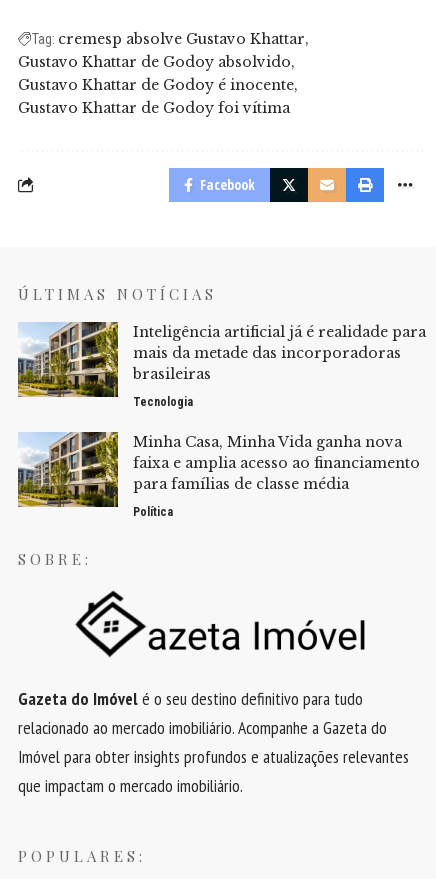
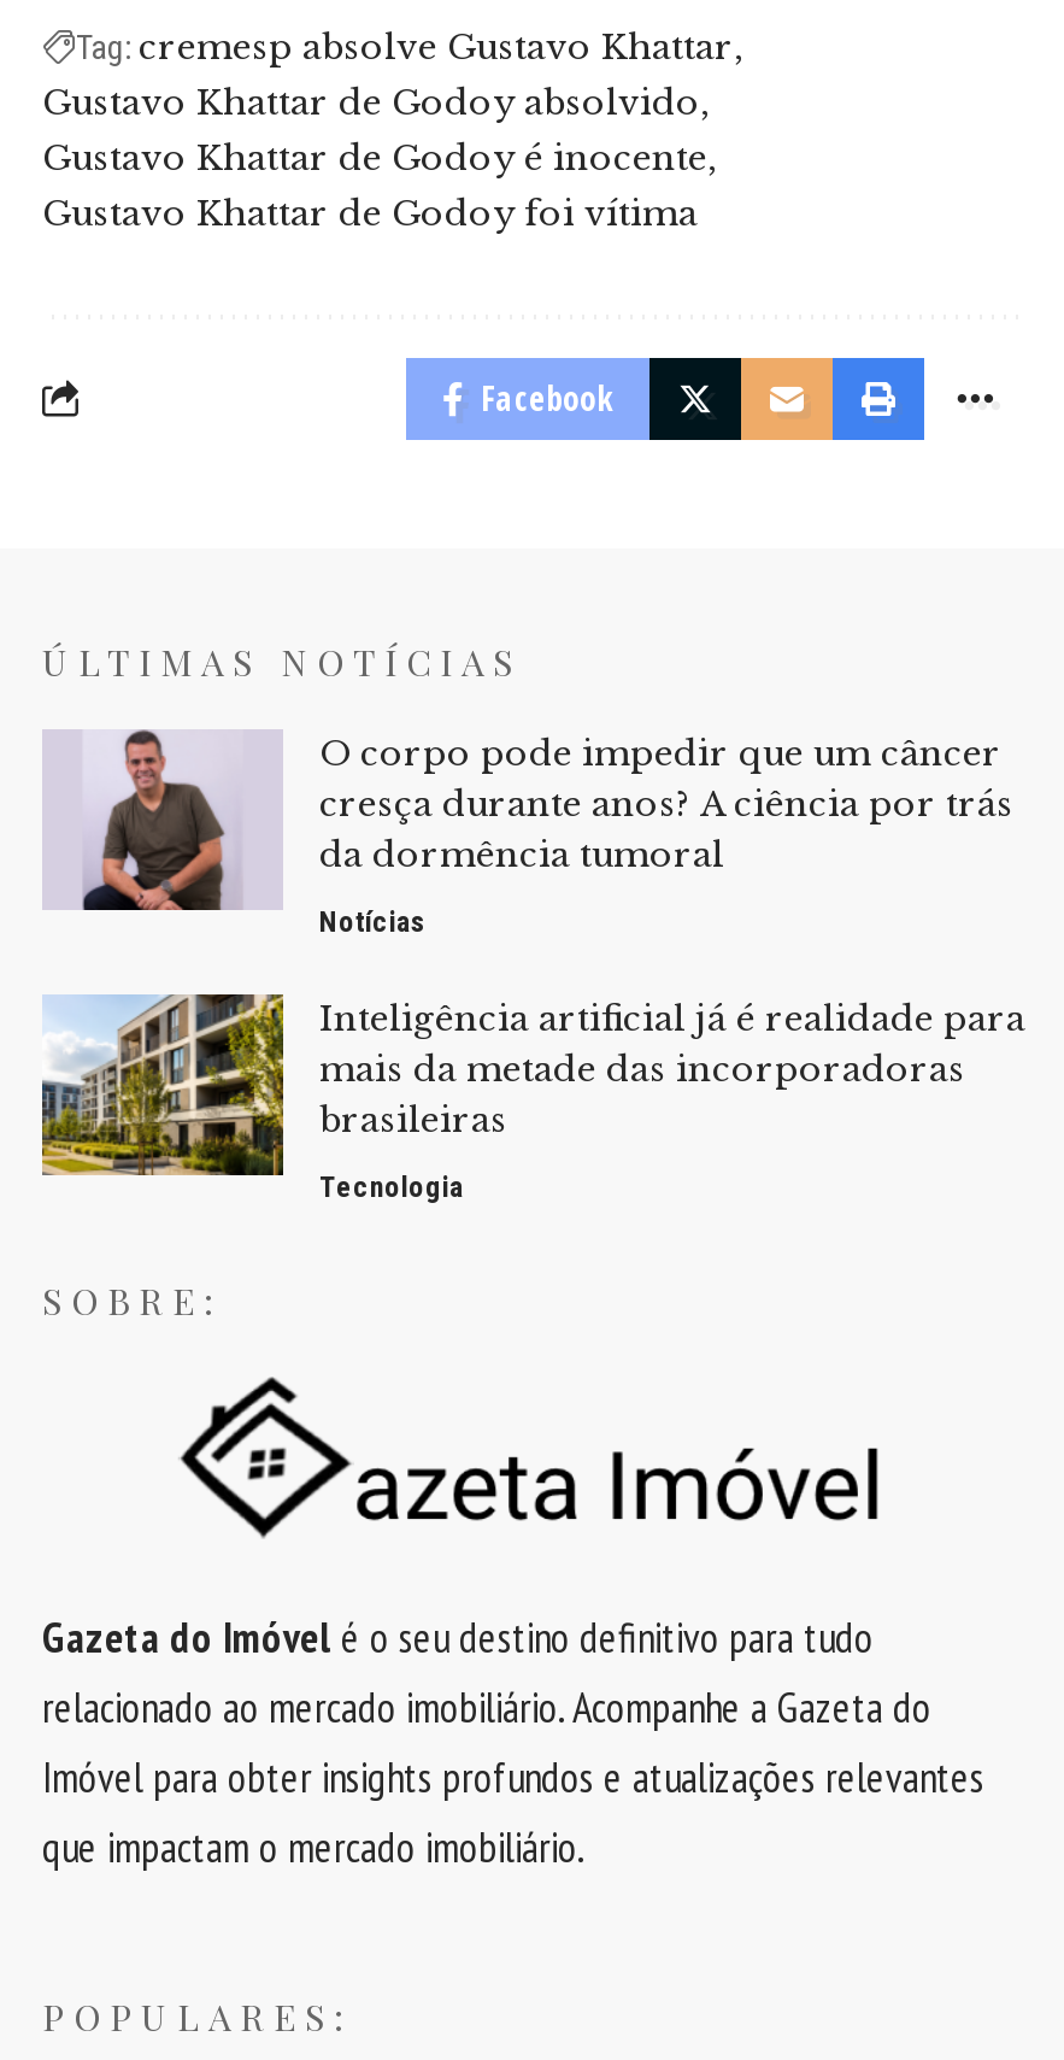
none -> [42,727,1013,939] [image] | O corpo pode impedir que um câncer | cresça durante anos? A ciência por trás | da dormência tumoral | Notícias
moved [16,320,426,409] -> [37,990,1025,1204]: [image] | Inteligência artificial já é realidade para | mais da metade das incorporadoras | brasileiras | Tecnologia
[133,433,420,519] Minha Casa, Minha Vida ganha nova | faixa e amplia acesso ao financiamento | para famílias de classe média | Política -> none

